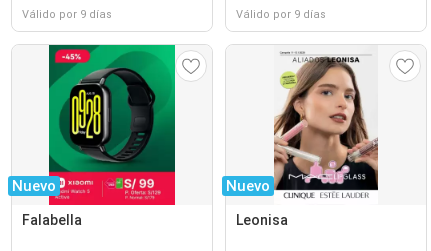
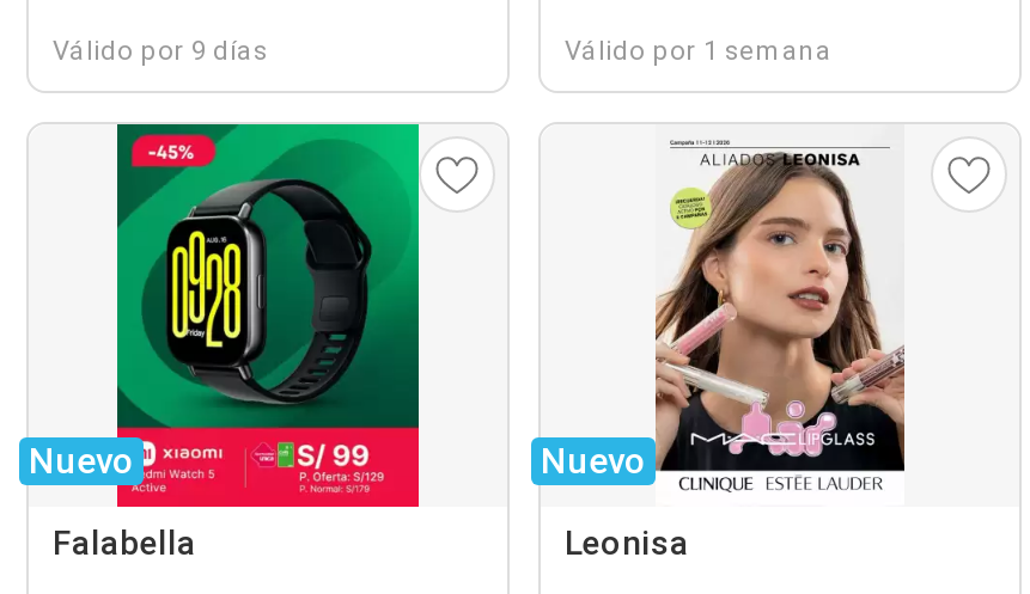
[236,8,326,21] Válido por 9 días -> [565,36,833,67] Válido por 1 semana

